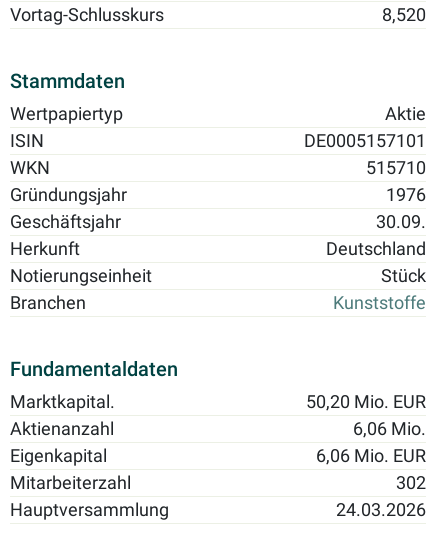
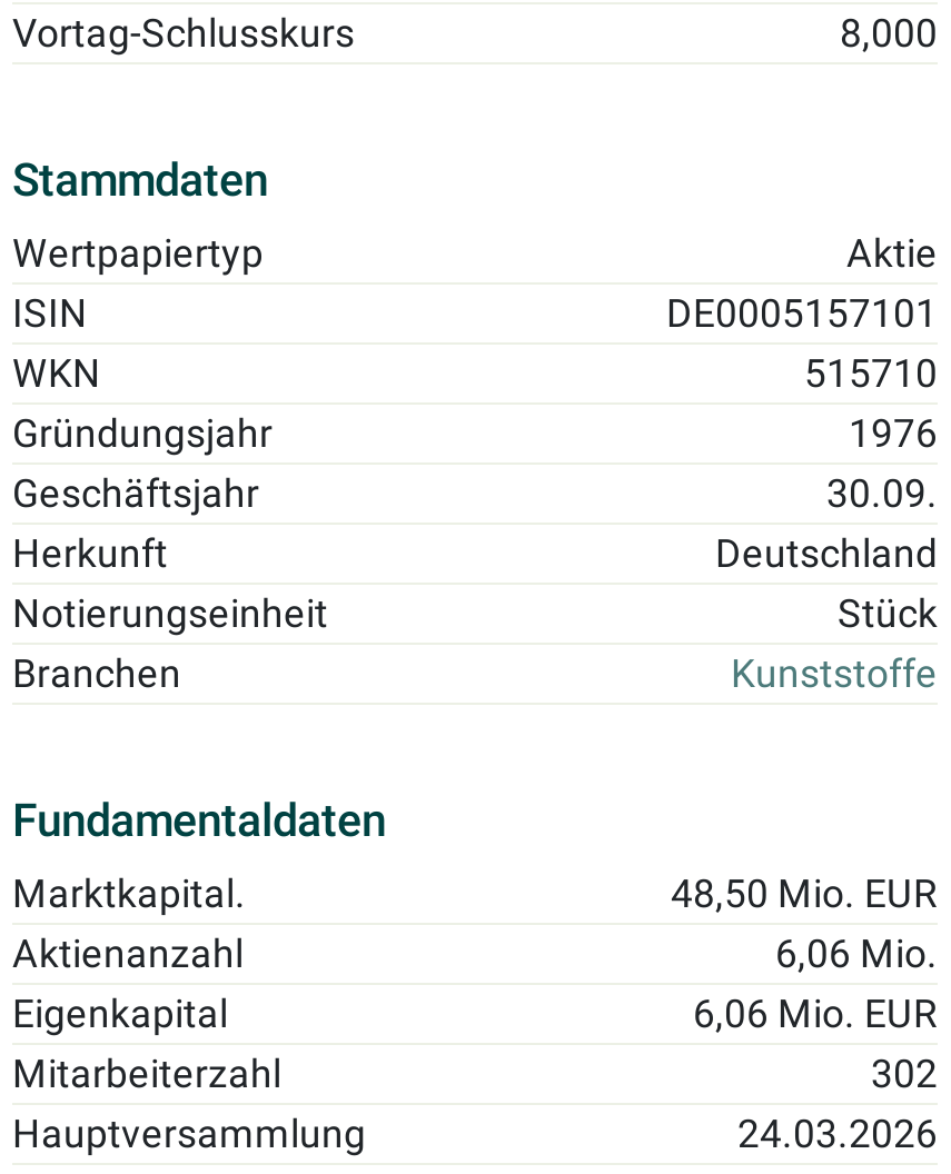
[382,5,426,25] 8,520 -> [840,12,938,56] 8,000
[306,392,426,412] 50,20 Mio. EUR -> [671,872,938,917] 48,50 Mio. EUR

